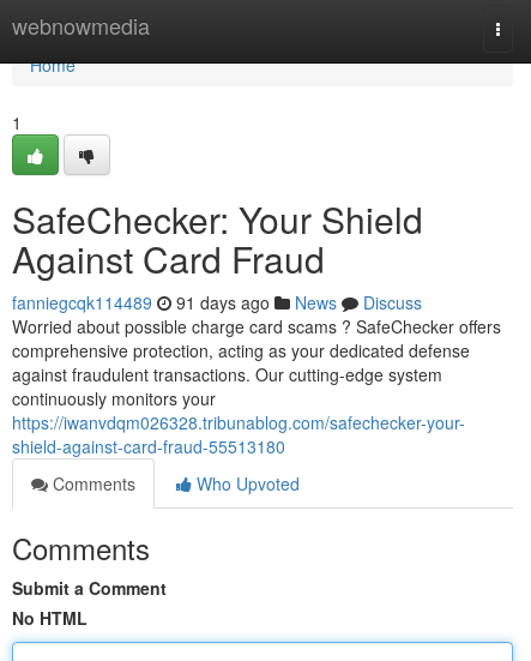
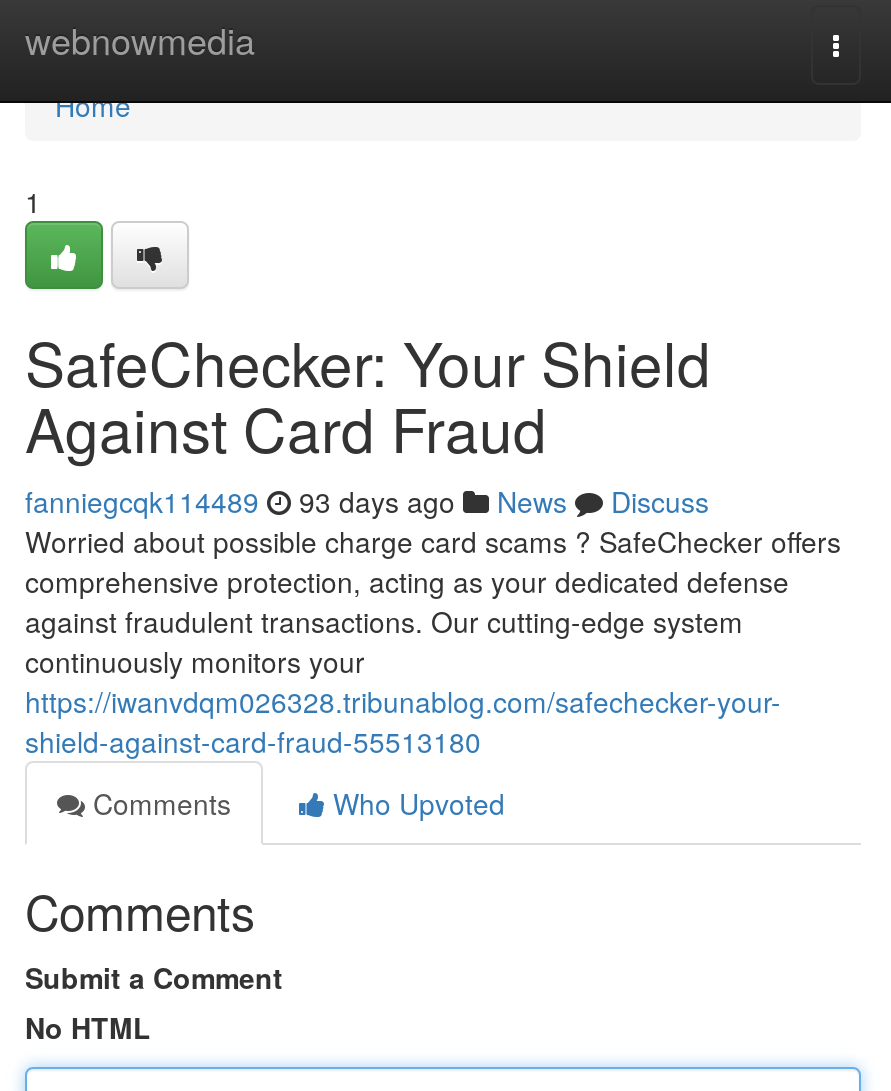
[12,290,422,314] fanniegcqk114489 91 days ago News Discuss -> [25,481,709,521] fanniegcqk114489 93 days ago News Discuss

